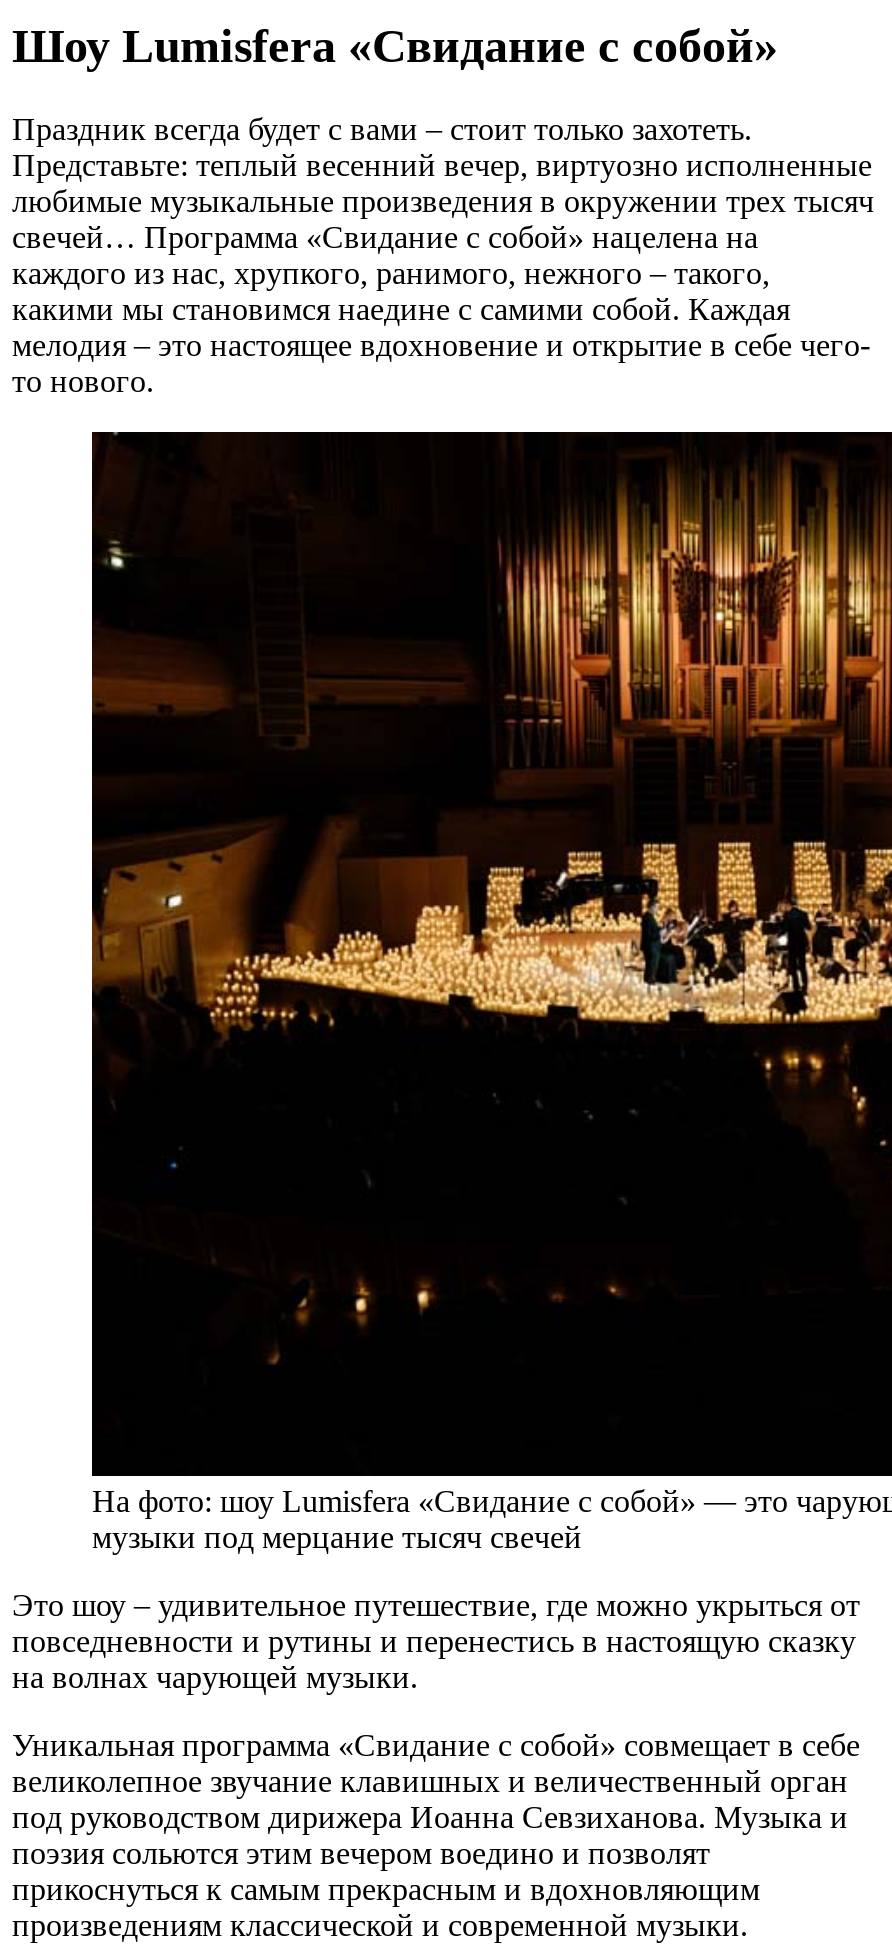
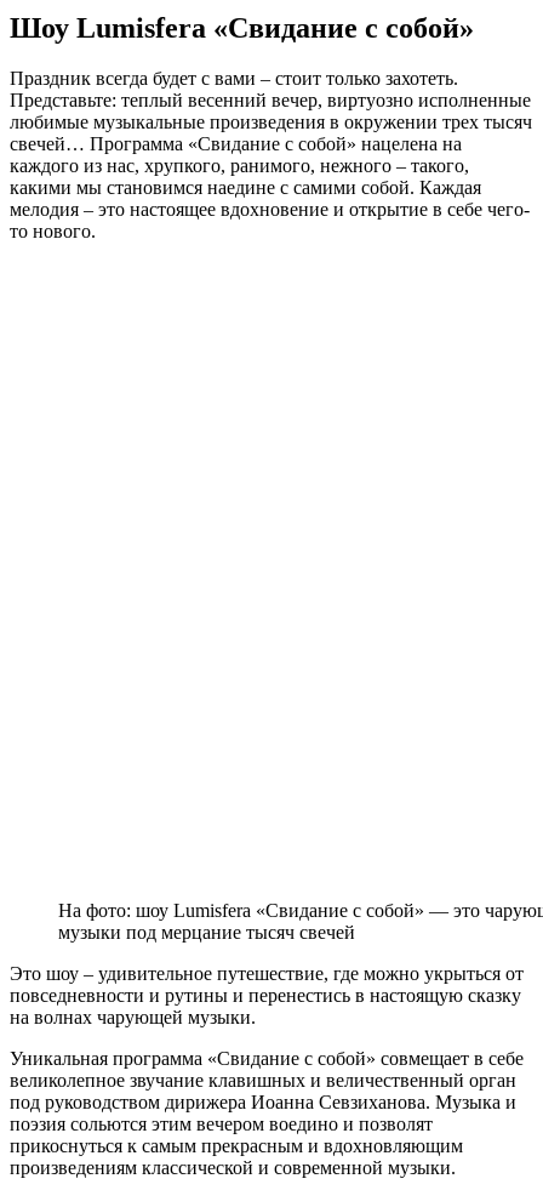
[90,430,886,1478] [image] -> none

